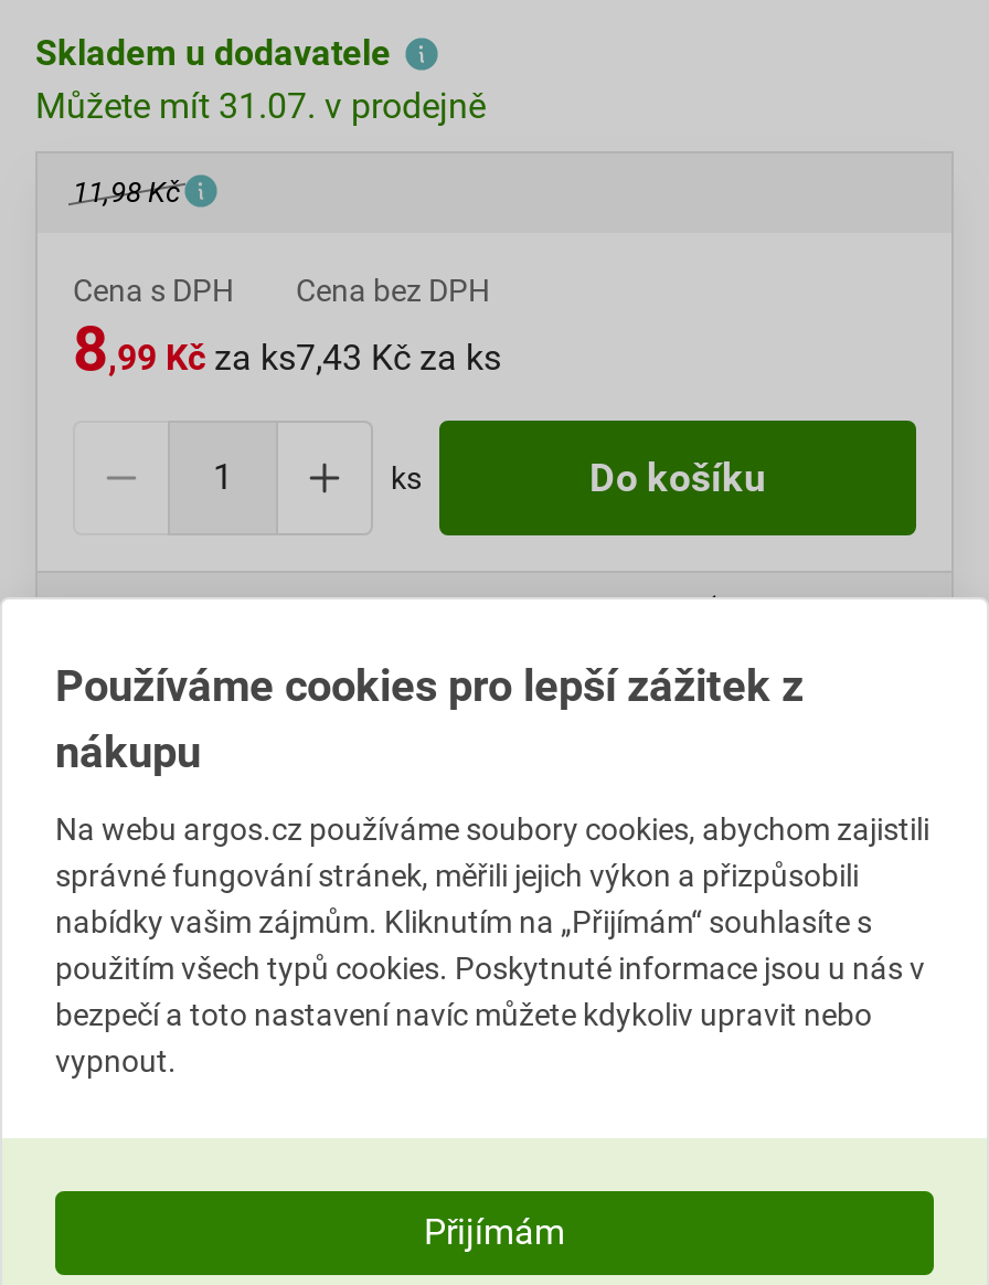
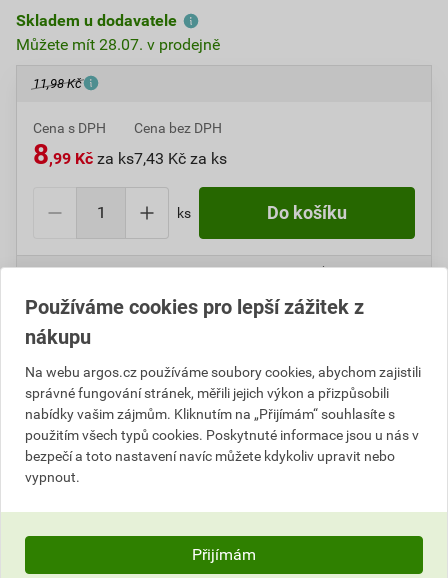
[35,85,486,127] Můžete mít 31.07. v prodejně -> [16,35,220,54] Můžete mít 28.07. v prodejně

